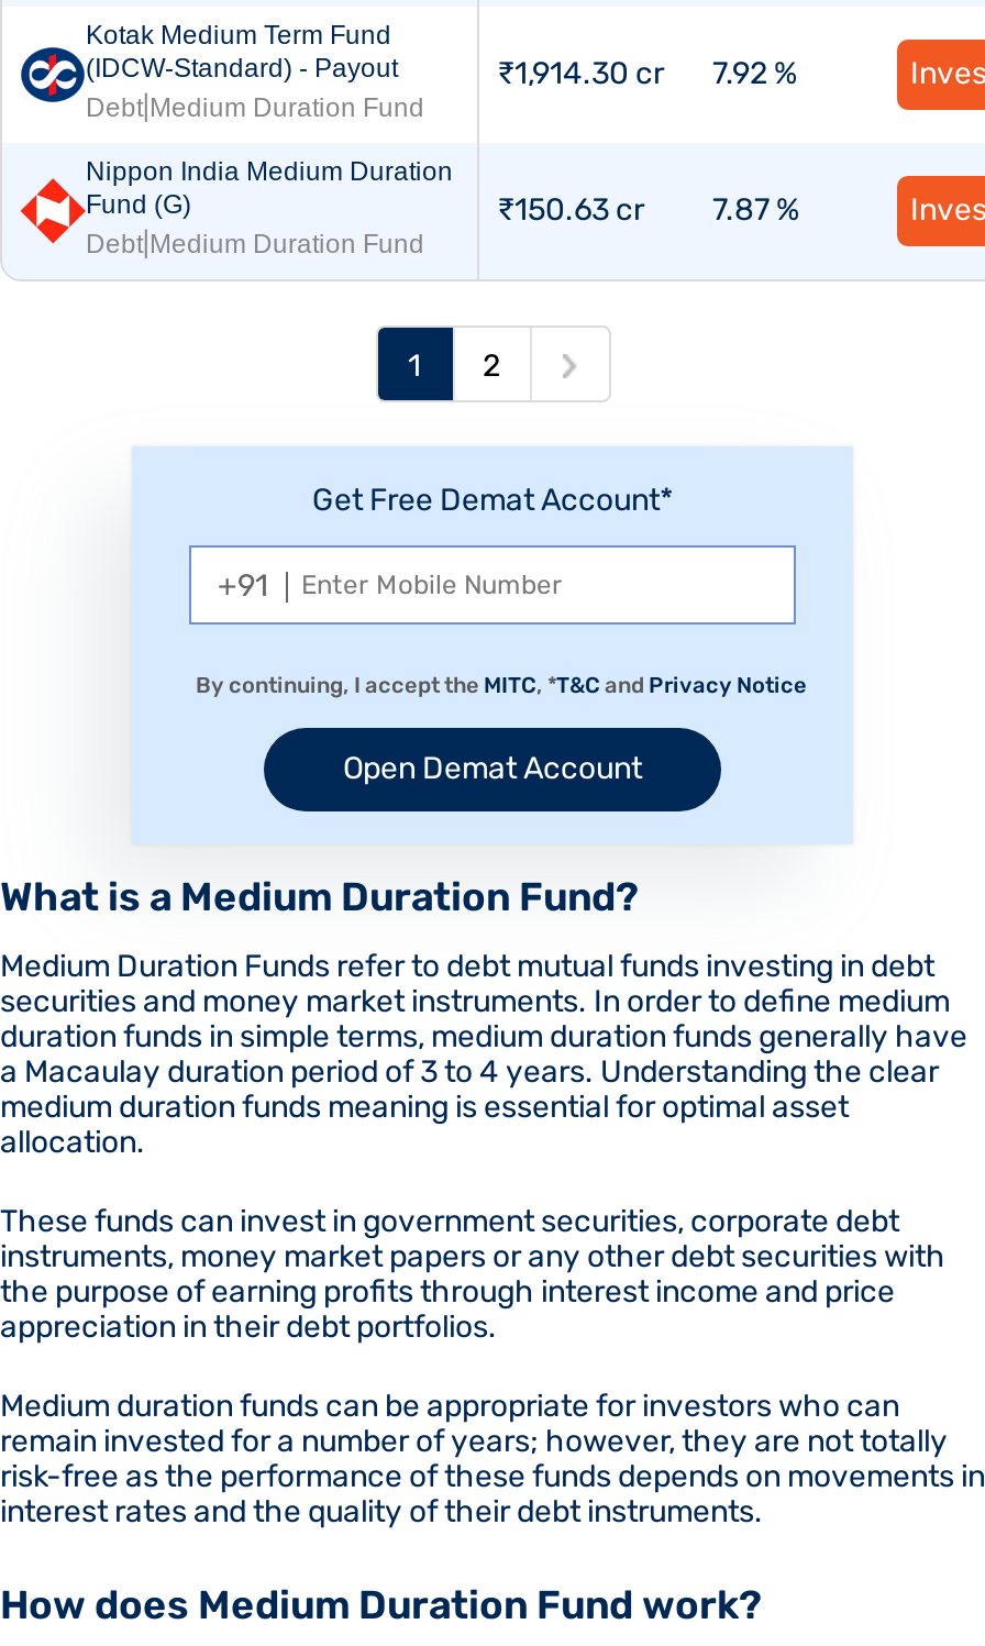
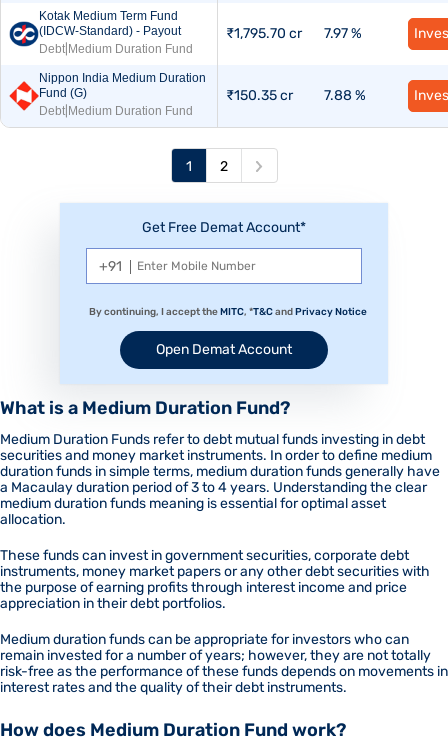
[497,55,664,92] ₹1,914.30 cr -> [226,25,302,42] ₹1,795.70 cr
[712,55,798,92] 7.92 % -> [324,25,362,42] 7.97 %
[497,191,644,229] ₹150.63 cr -> [226,87,293,104] ₹150.35 cr
[712,191,800,229] 7.87 % -> [324,87,366,104] 7.88 %

